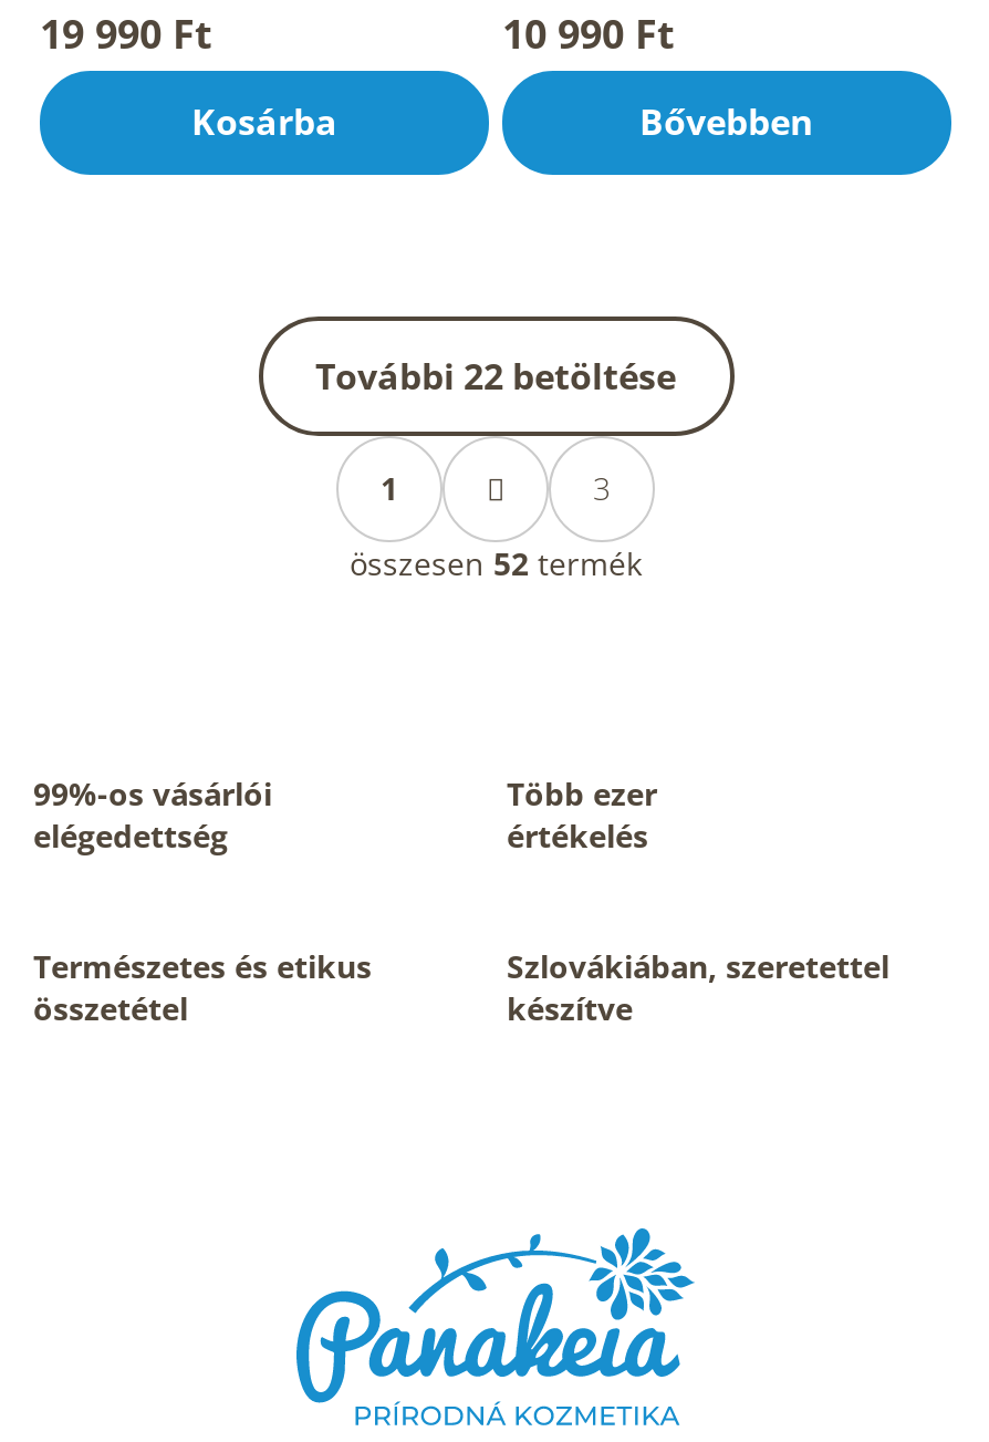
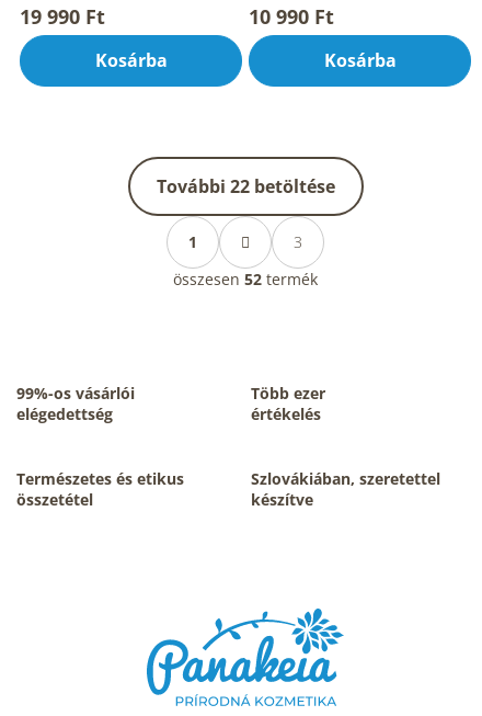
[639,98,814,147] Bővebben -> [324,48,396,73] Kosárba

